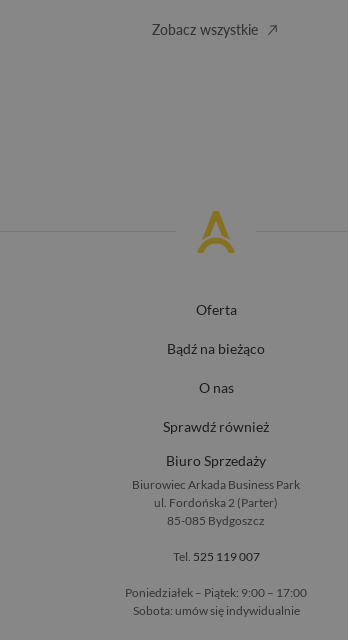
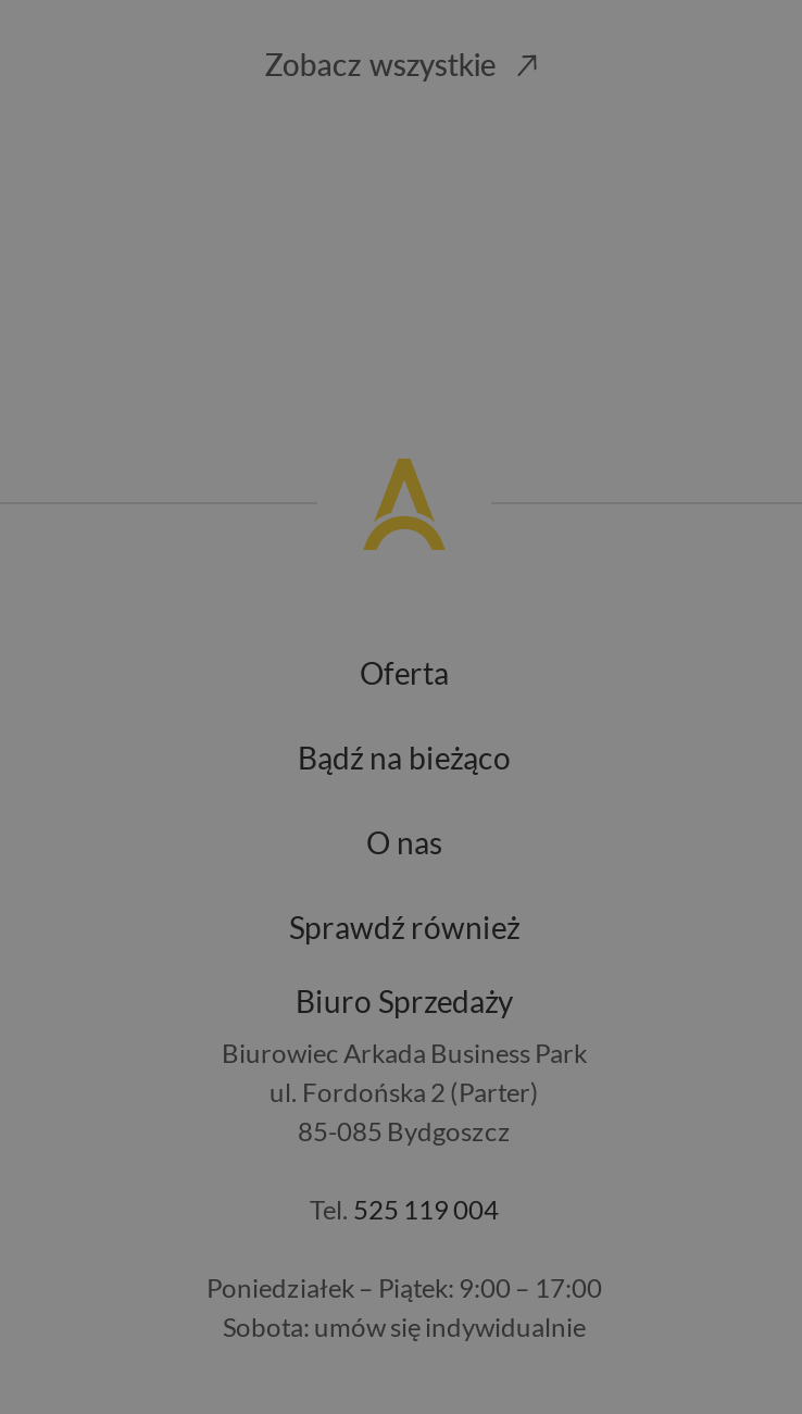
[172,549,259,564] Tel. 525 119 007 -> [310,1193,499,1226] Tel. 525 119 004

